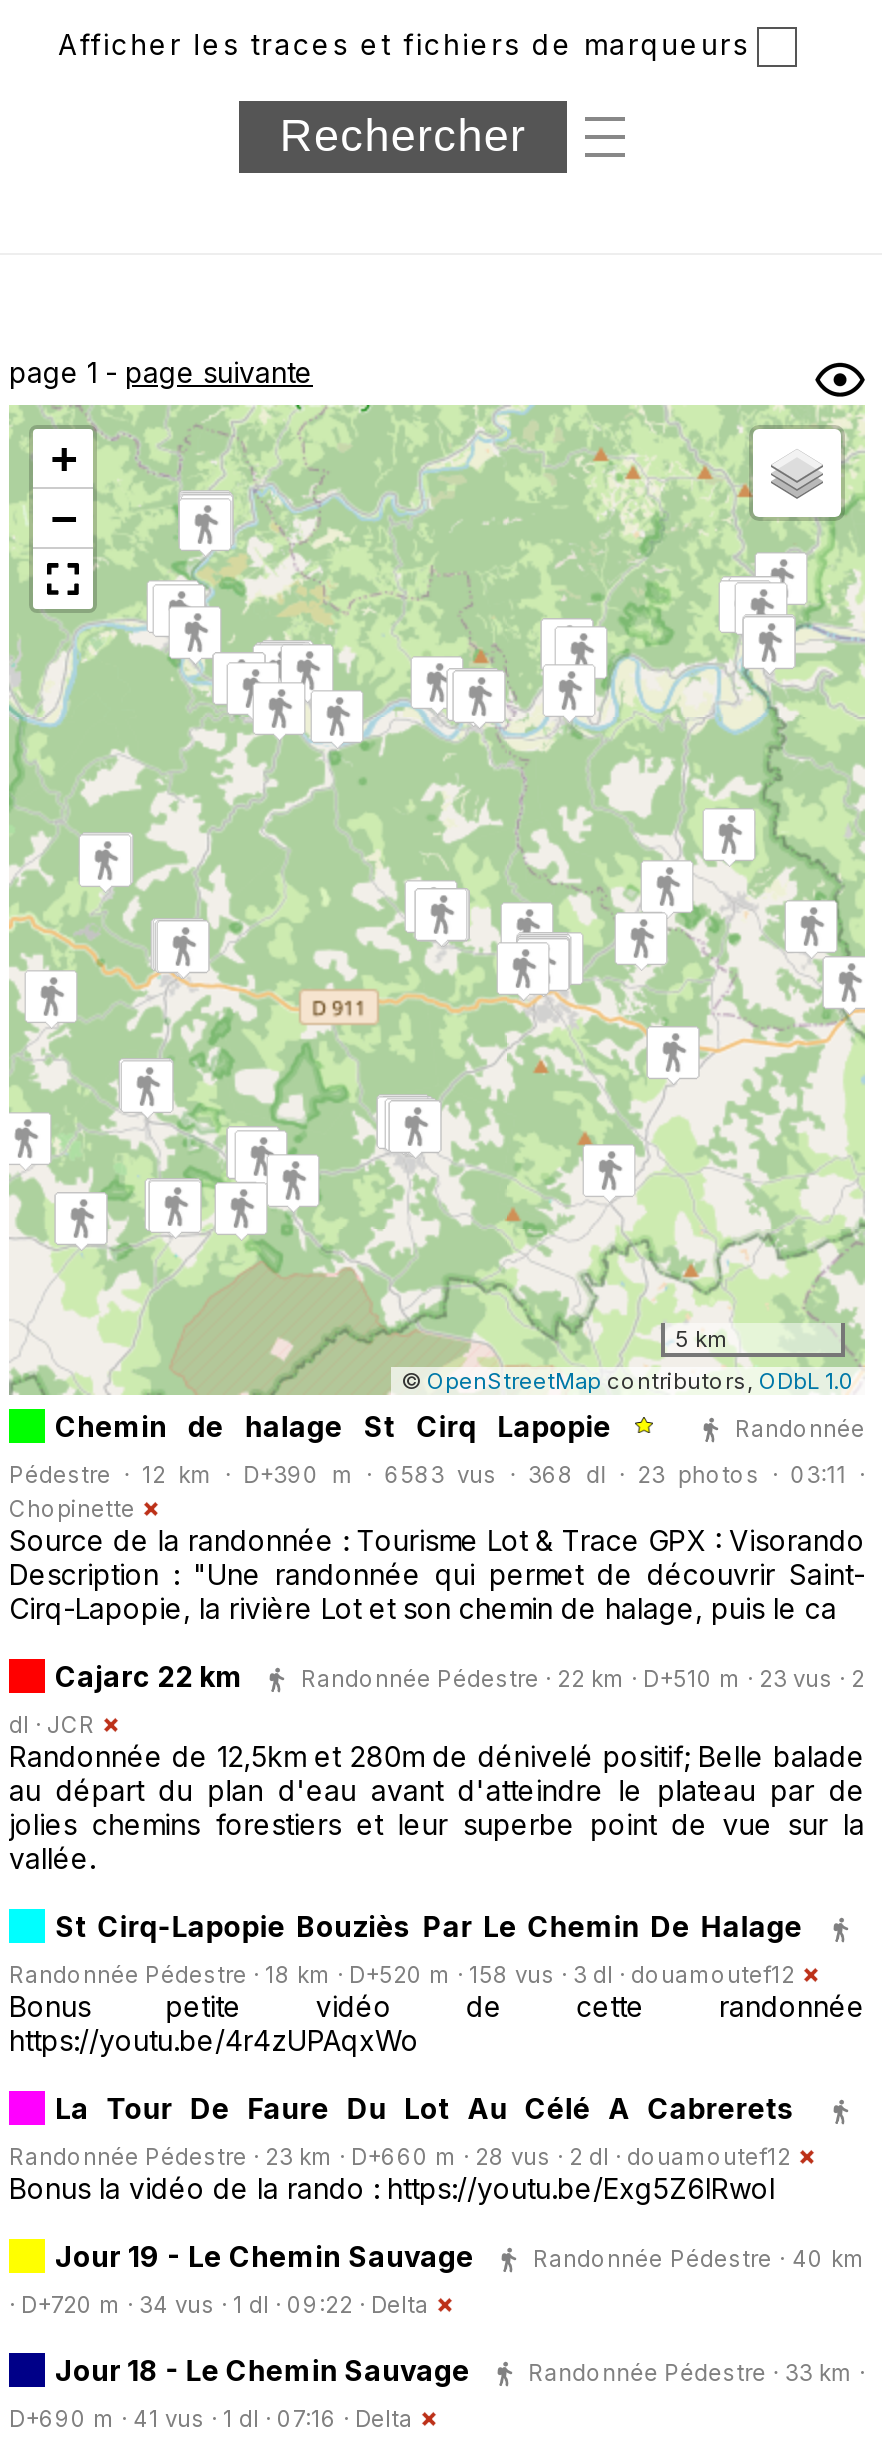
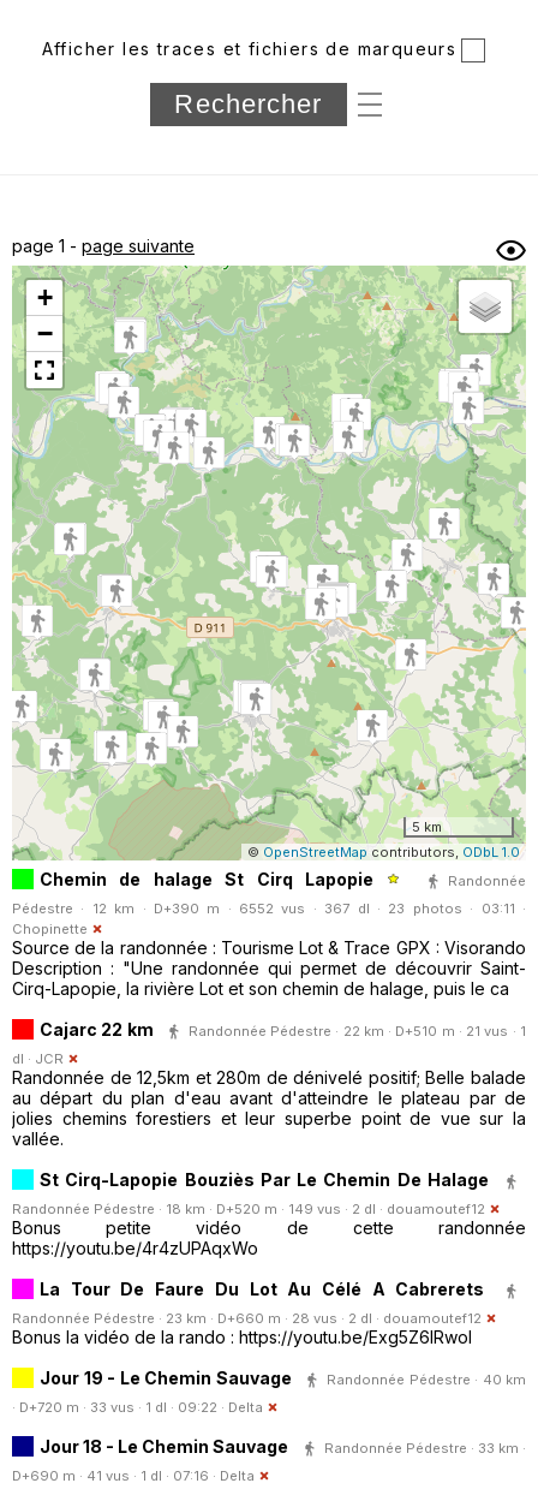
[9,1461,865,1489] Pédestre · 12 km · D+390 m · 6583 vus · 368 dl · 23 photos · 03:11 · -> [12,900,526,917] Pédestre · 12 km · D+390 m · 6552 vus · 367 dl · 23 photos · 03:11 ·
[301,1664,865,1692] Randonnée Pédestre · 22 km · D+510 m · 23 vus · 2 -> [188,1022,526,1039] Randonnée Pédestre · 22 km · D+510 m · 21 vus · 1
[9,1961,795,1989] Randonnée Pédestre · 18 km · D+520 m · 158 vus · 3 dl · douamoutef12 -> [12,1201,485,1218] Randonnée Pédestre · 18 km · D+520 m · 149 vus · 2 dl · douamoutef12
[9,2291,429,2319] · D+720 m · 34 vus · 1 dl · 09:22 · Delta -> [12,1399,263,1416] · D+720 m · 33 vus · 1 dl · 09:22 · Delta

